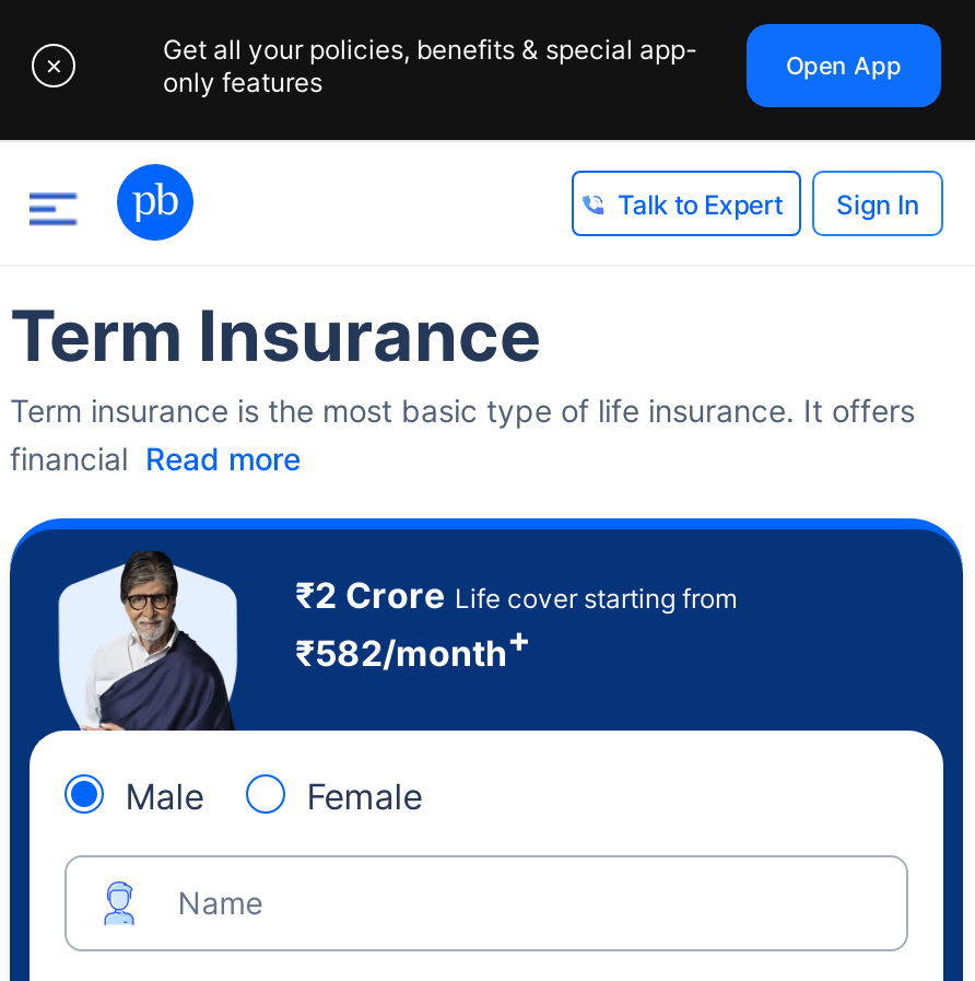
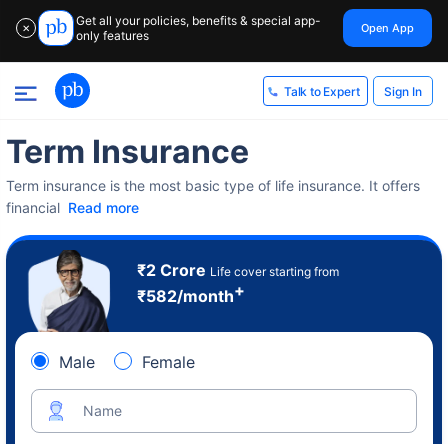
none -> [37,9,73,47] [image]

